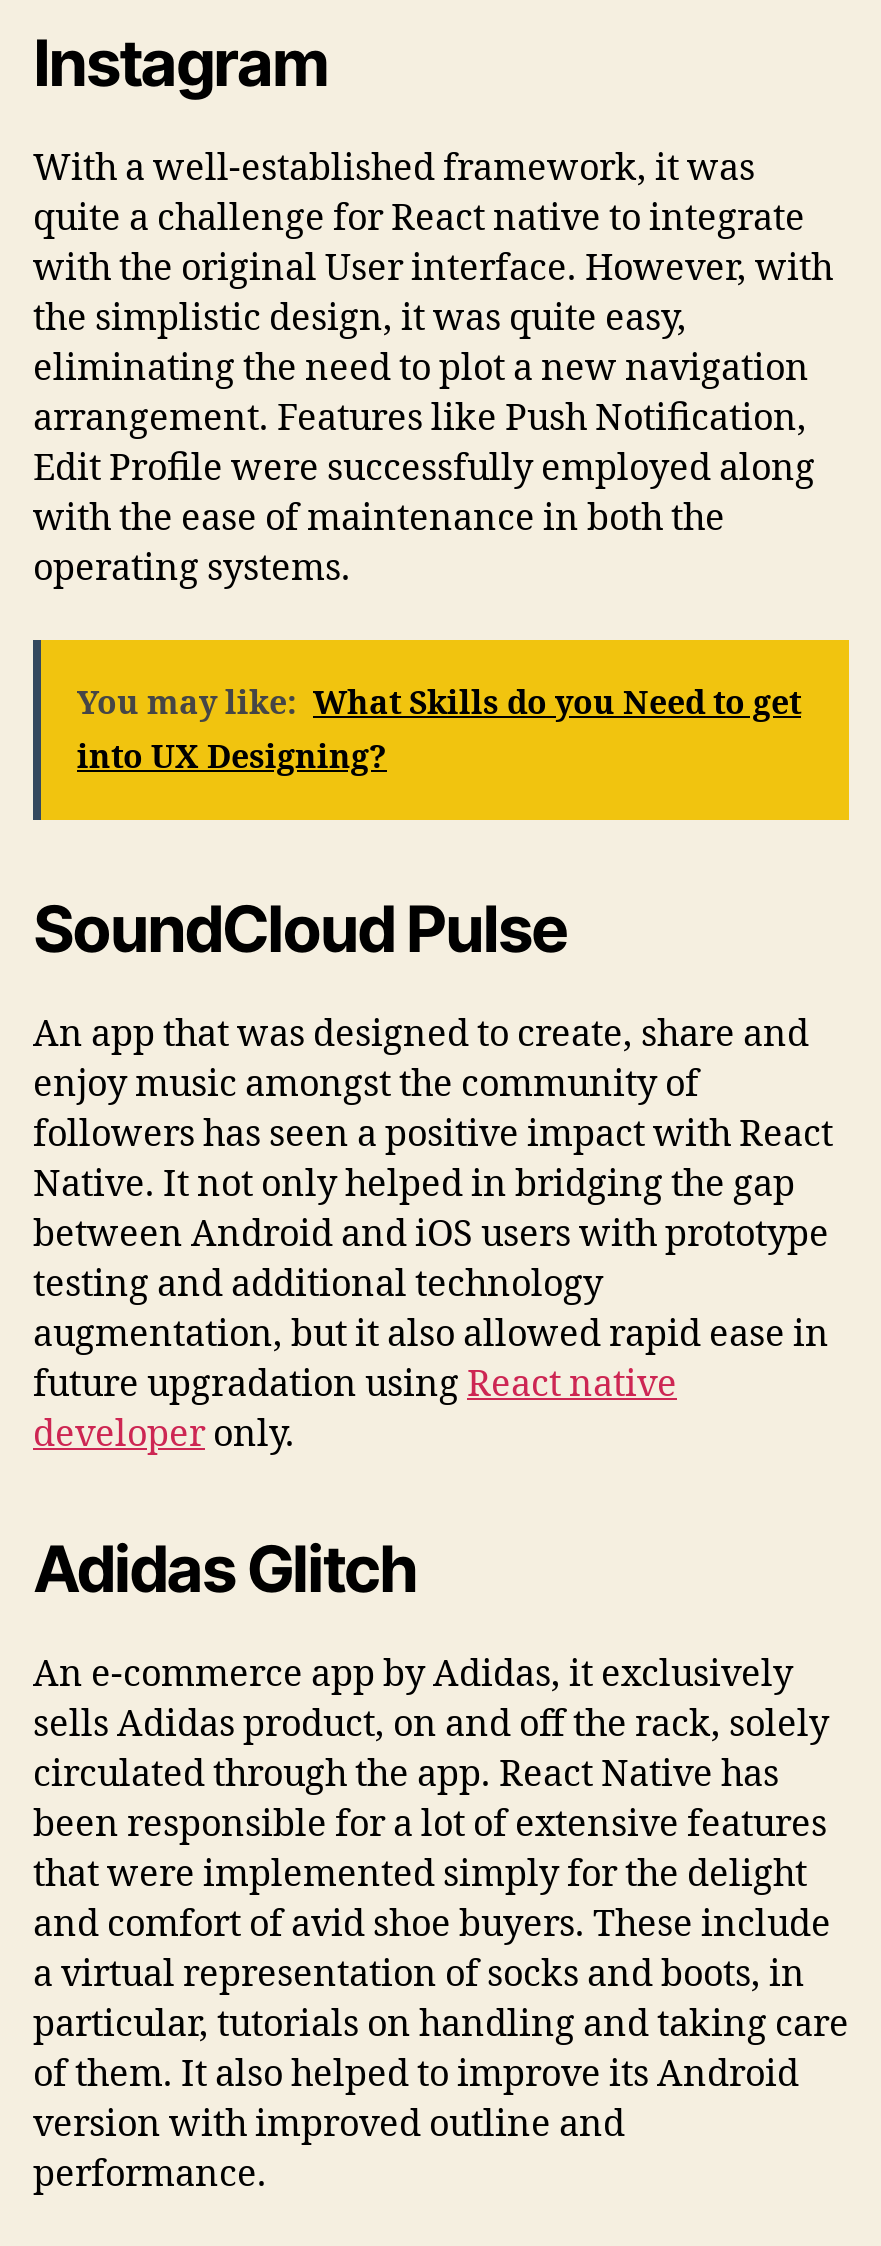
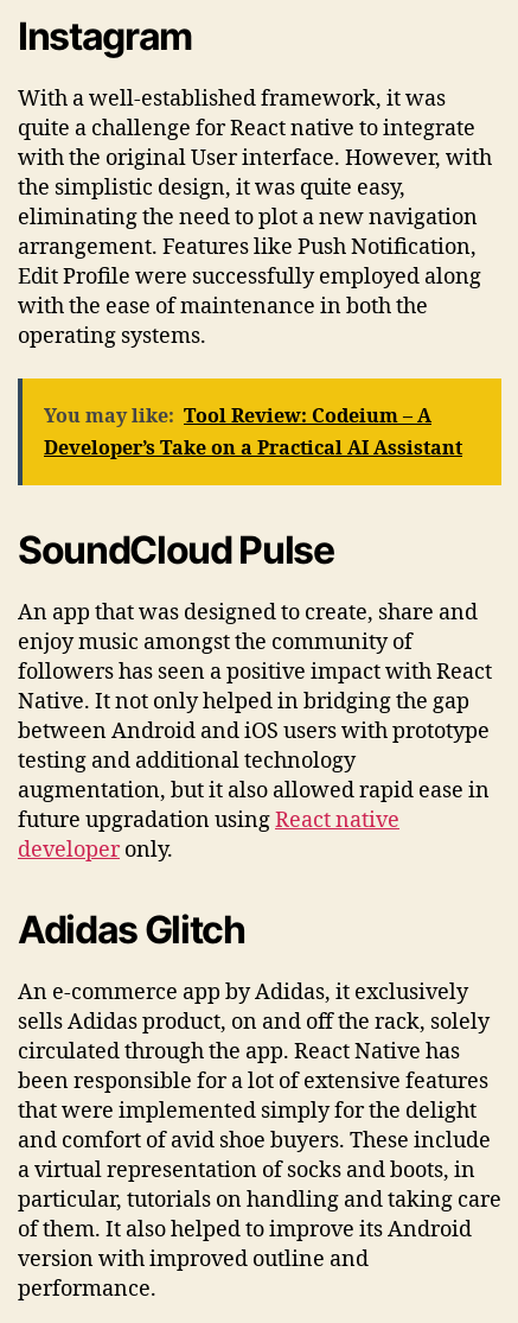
[77,683,801,777] You may like: What Skills do you Need to get | into UX Designing? -> [44,404,462,460] You may like: Tool Review: Codeium – A | Developer’s Take on a Practical AI Assistant

